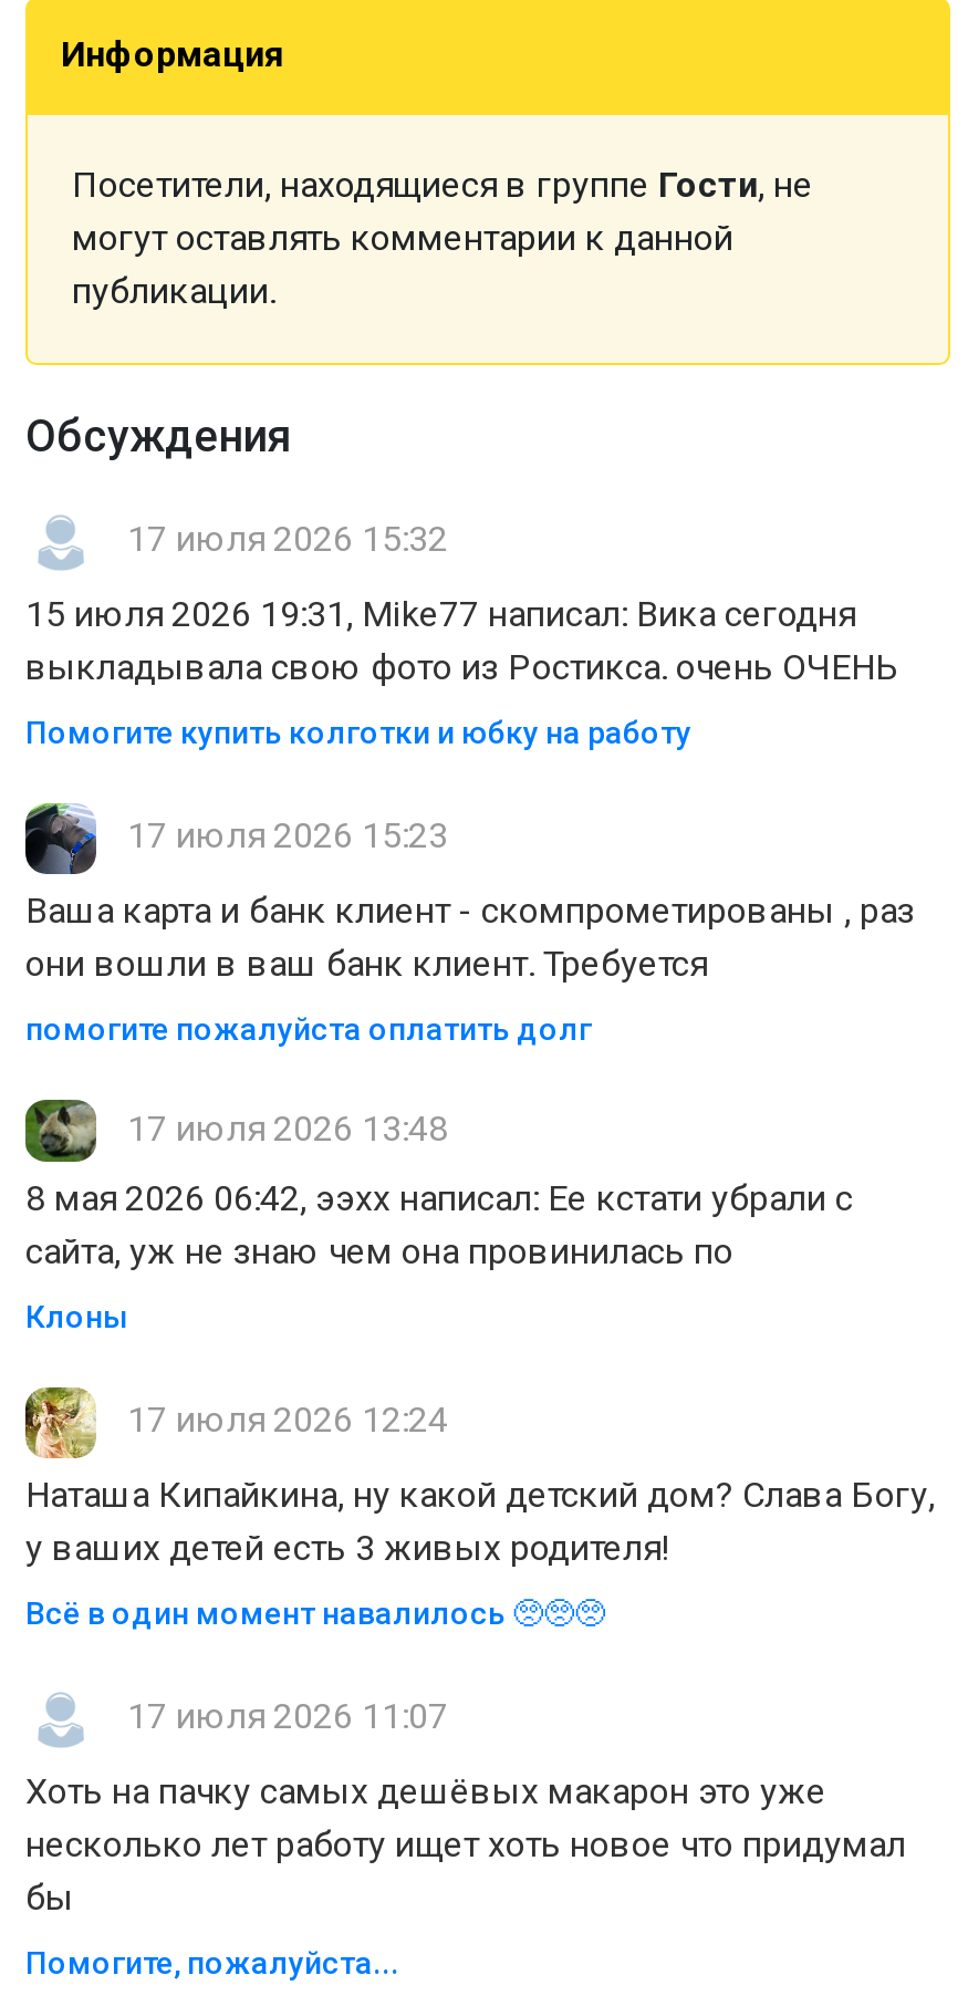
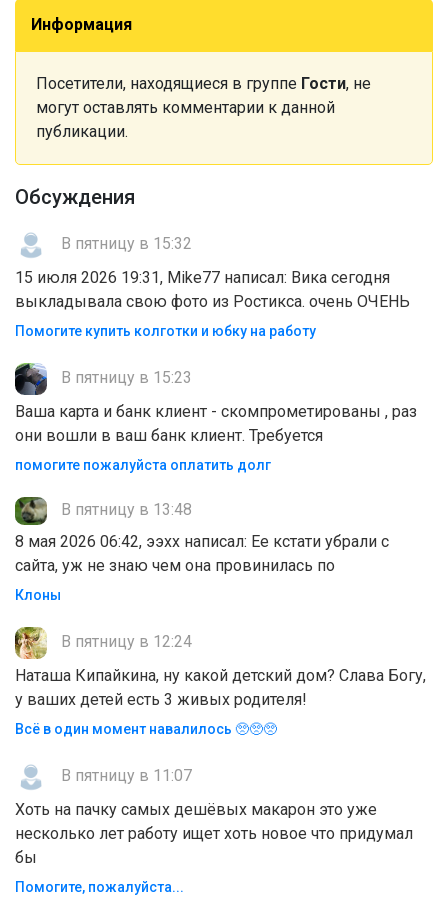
[118,518,448,560] 17 июля 2026 15:32 -> [57,234,192,253] В пятницу в 15:32
[118,815,448,857] 17 июля 2026 15:23 -> [57,368,192,387] В пятницу в 15:23
[118,1107,448,1149] 17 июля 2026 13:48 -> [57,500,192,519] В пятницу в 13:48
[118,1399,448,1441] 17 июля 2026 12:24 -> [57,632,192,651] В пятницу в 12:24
[118,1696,448,1738] 17 июля 2026 11:07 -> [57,766,192,785] В пятницу в 11:07

